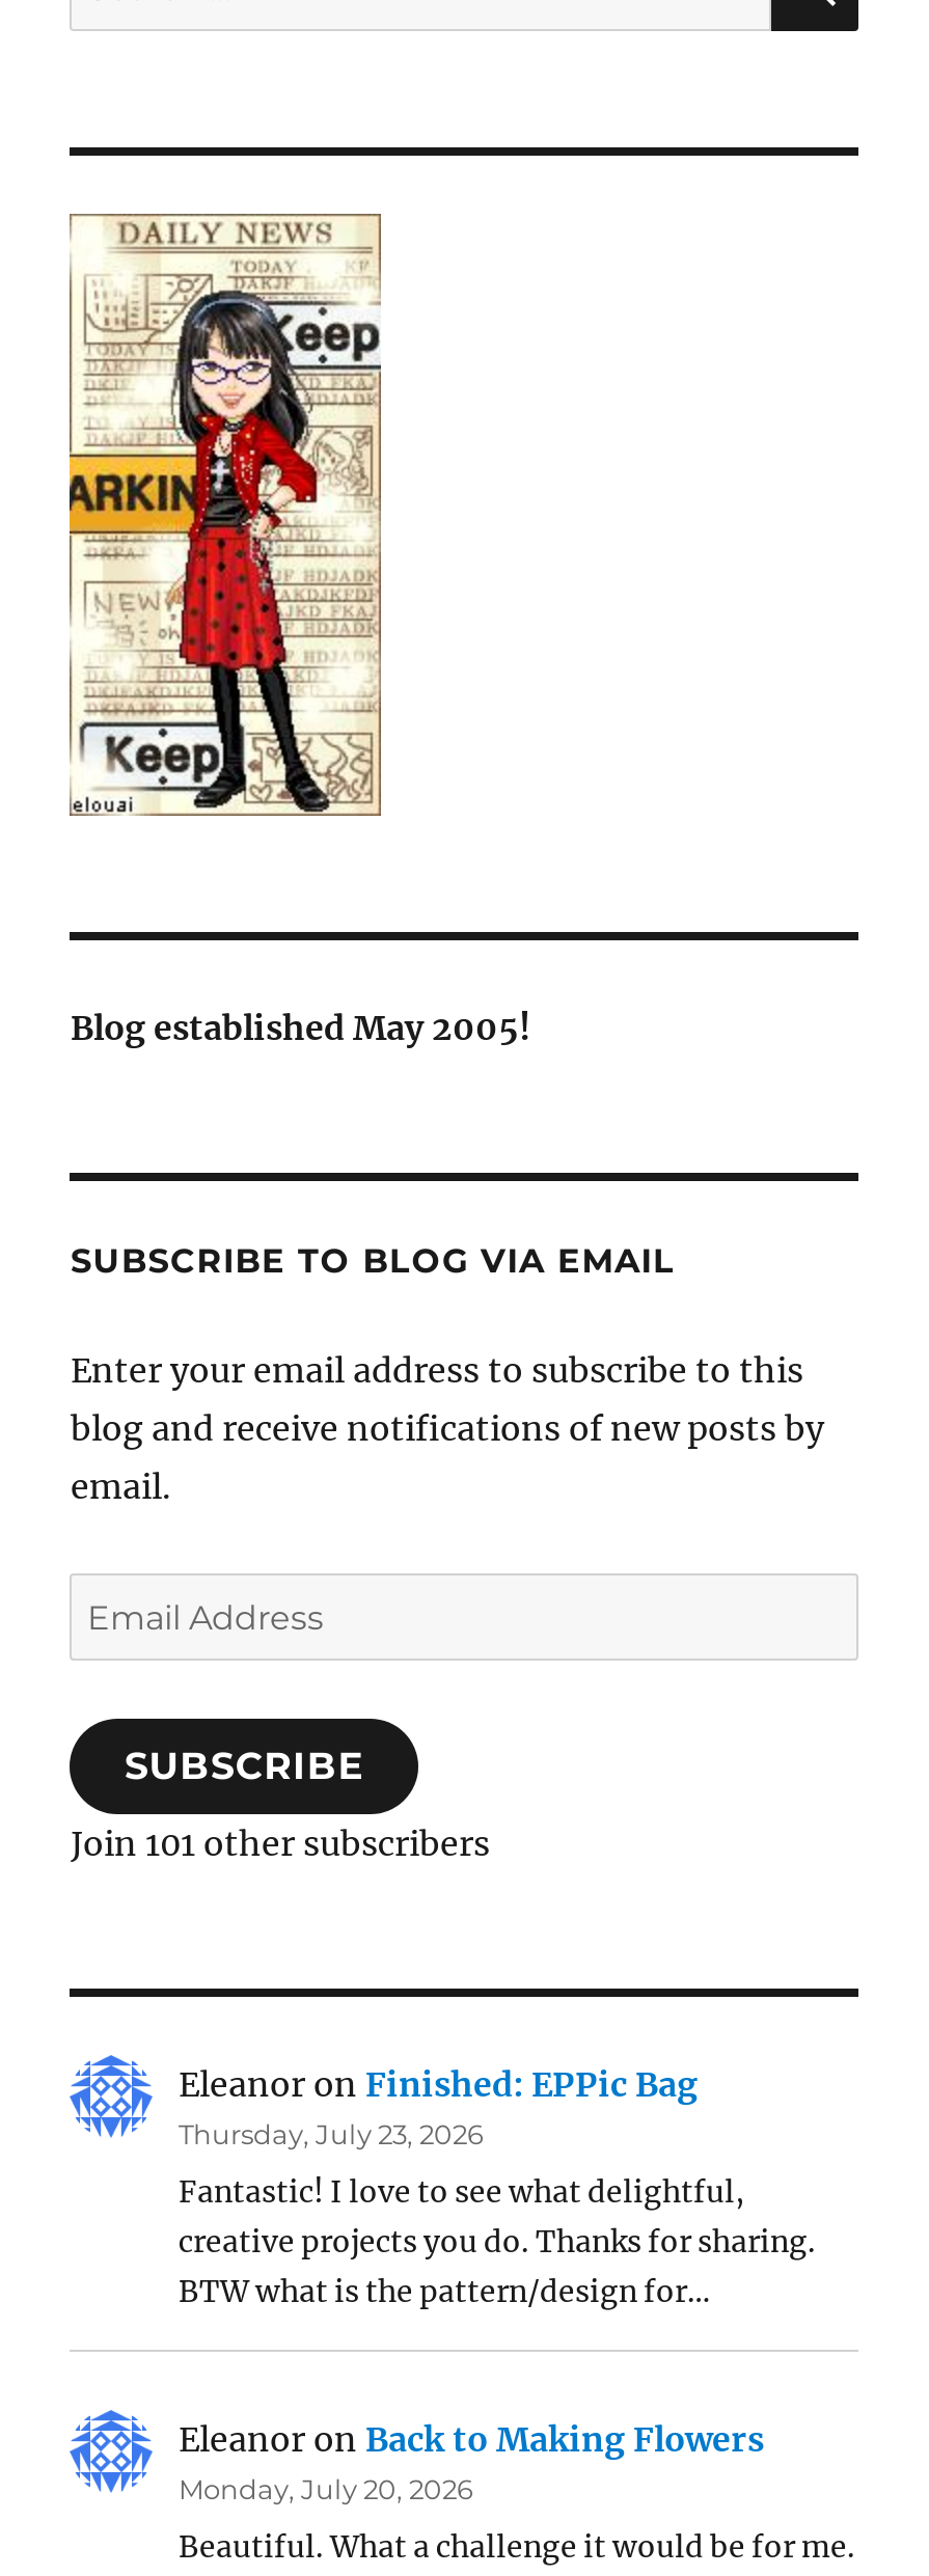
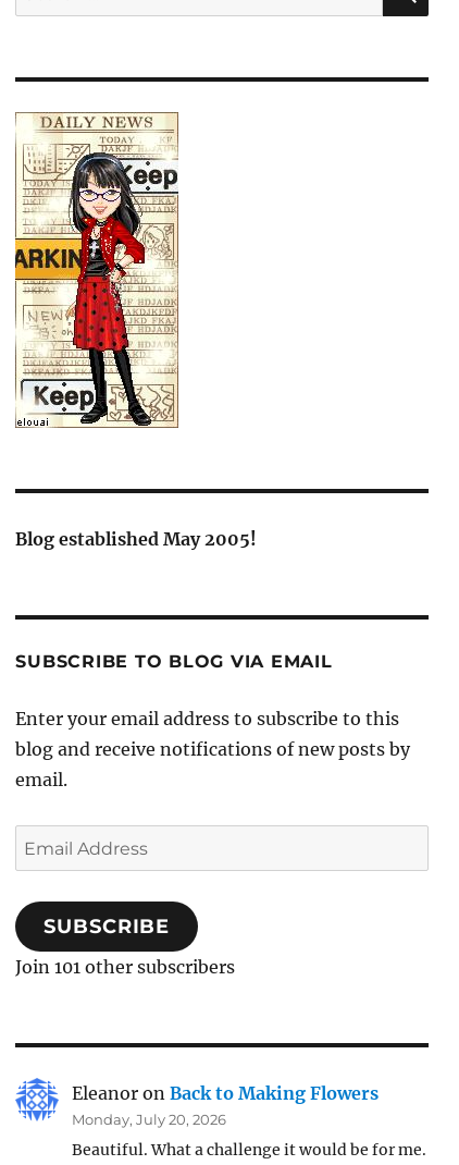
[179,2063,816,2310] Eleanor on Finished: EPPic Bag | Thursday, July 23, 2026 | Fantastic! I love to see what delightful, | creative projects you do. Thanks for sharing. | BTW what is the pattern/design for… -> none

